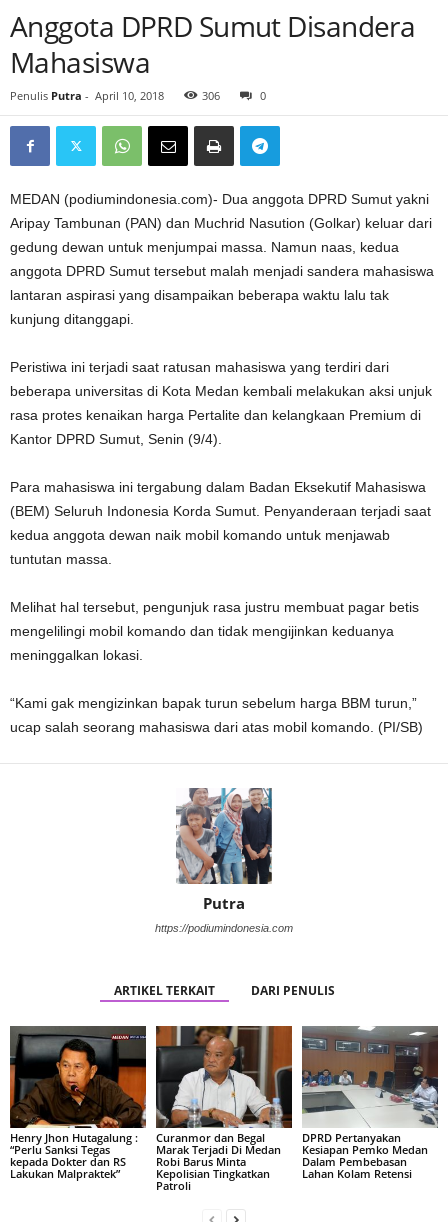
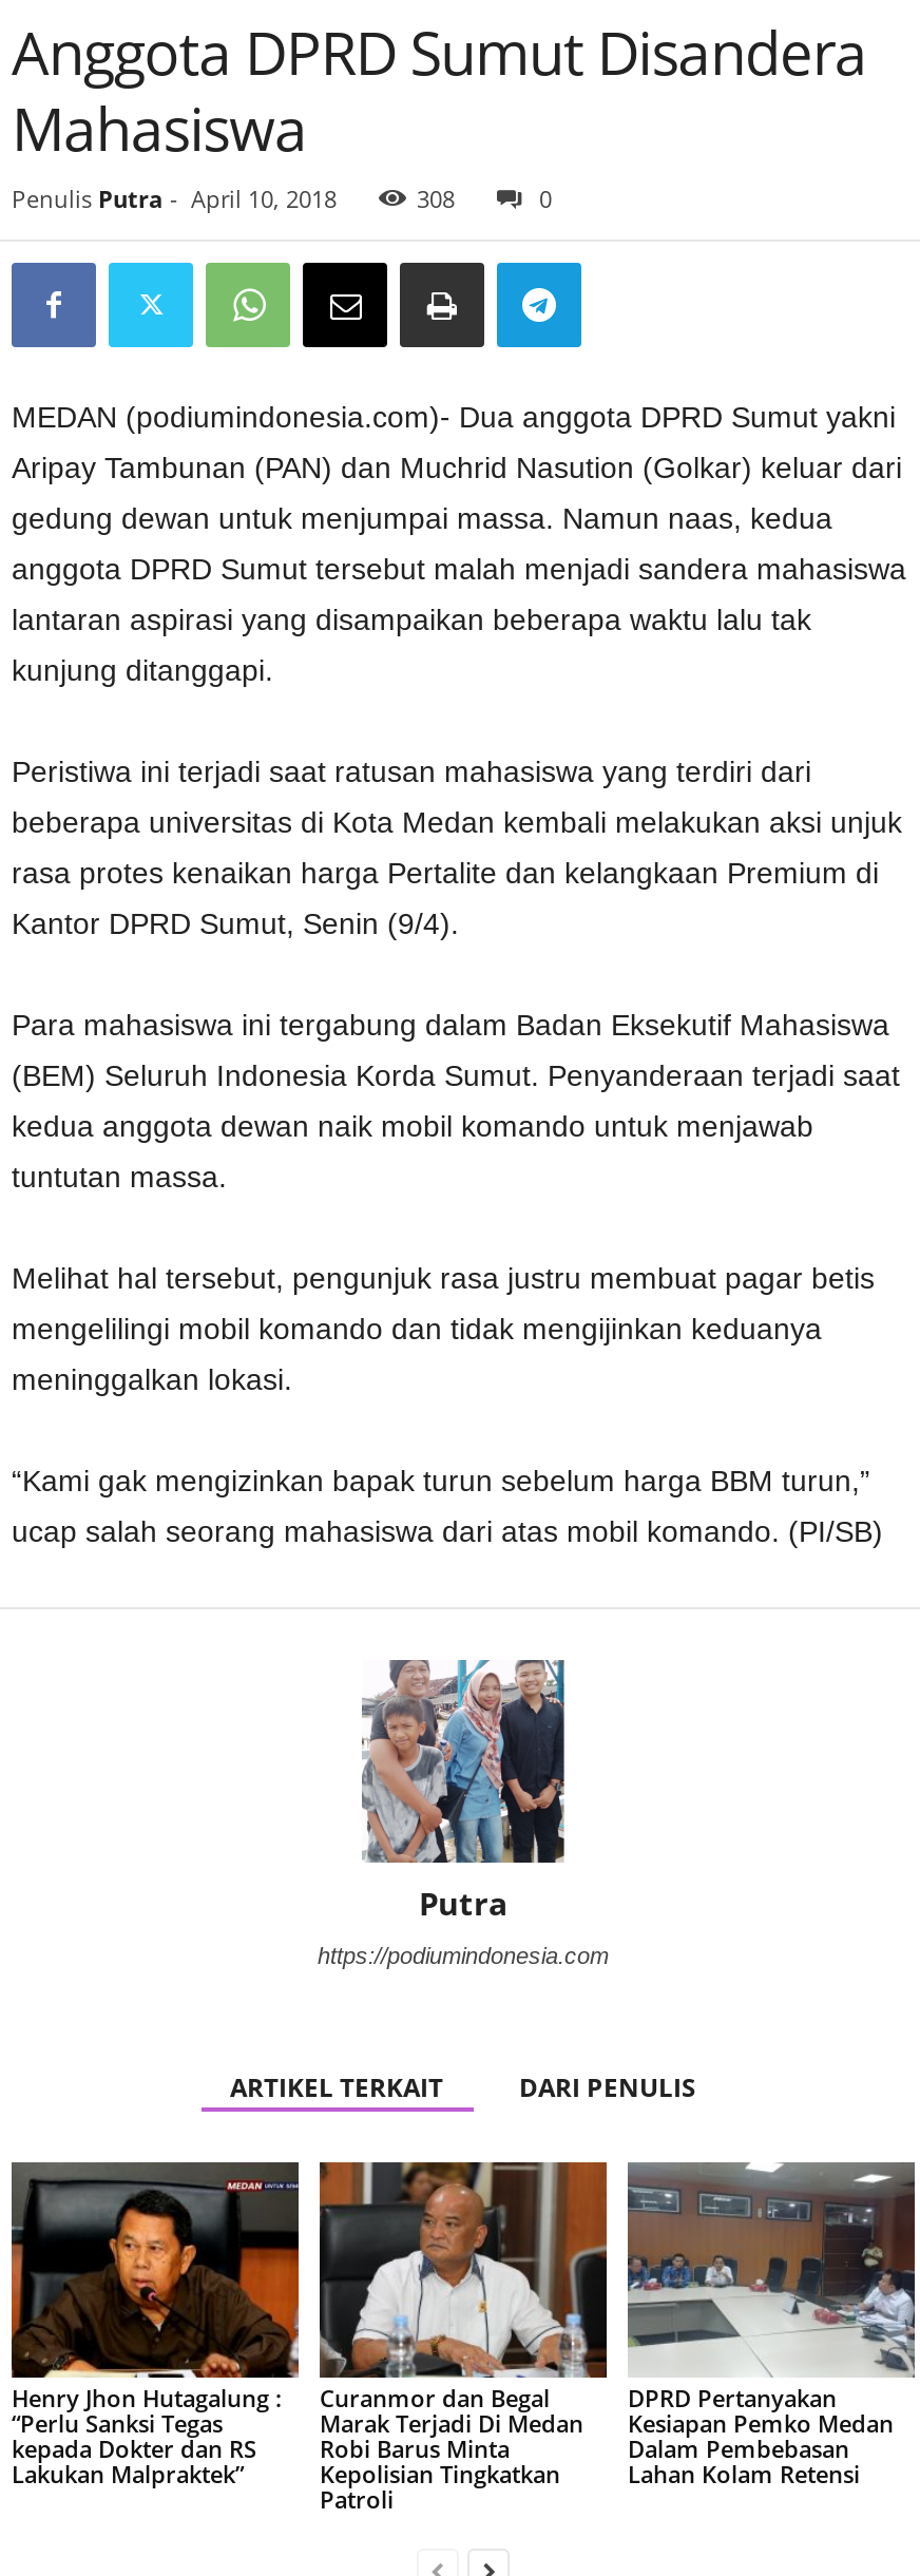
[202,88,220,103] 306 -> [417,183,455,214] 308

